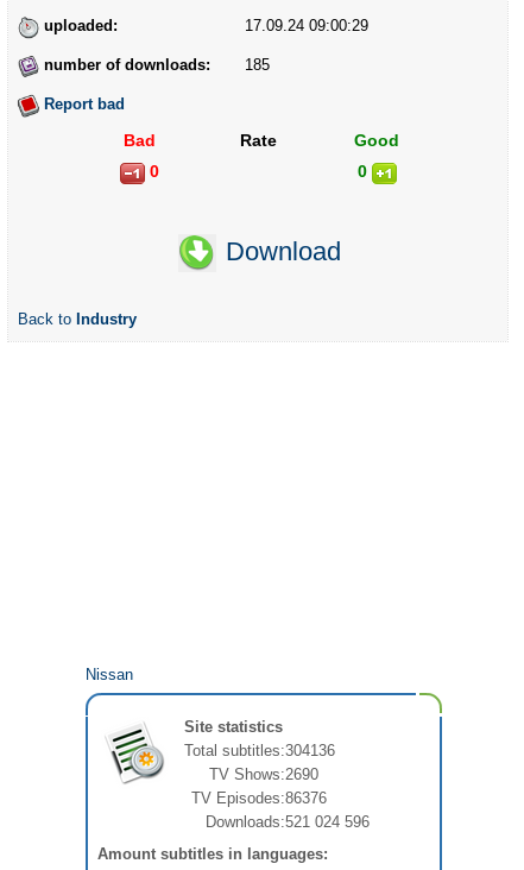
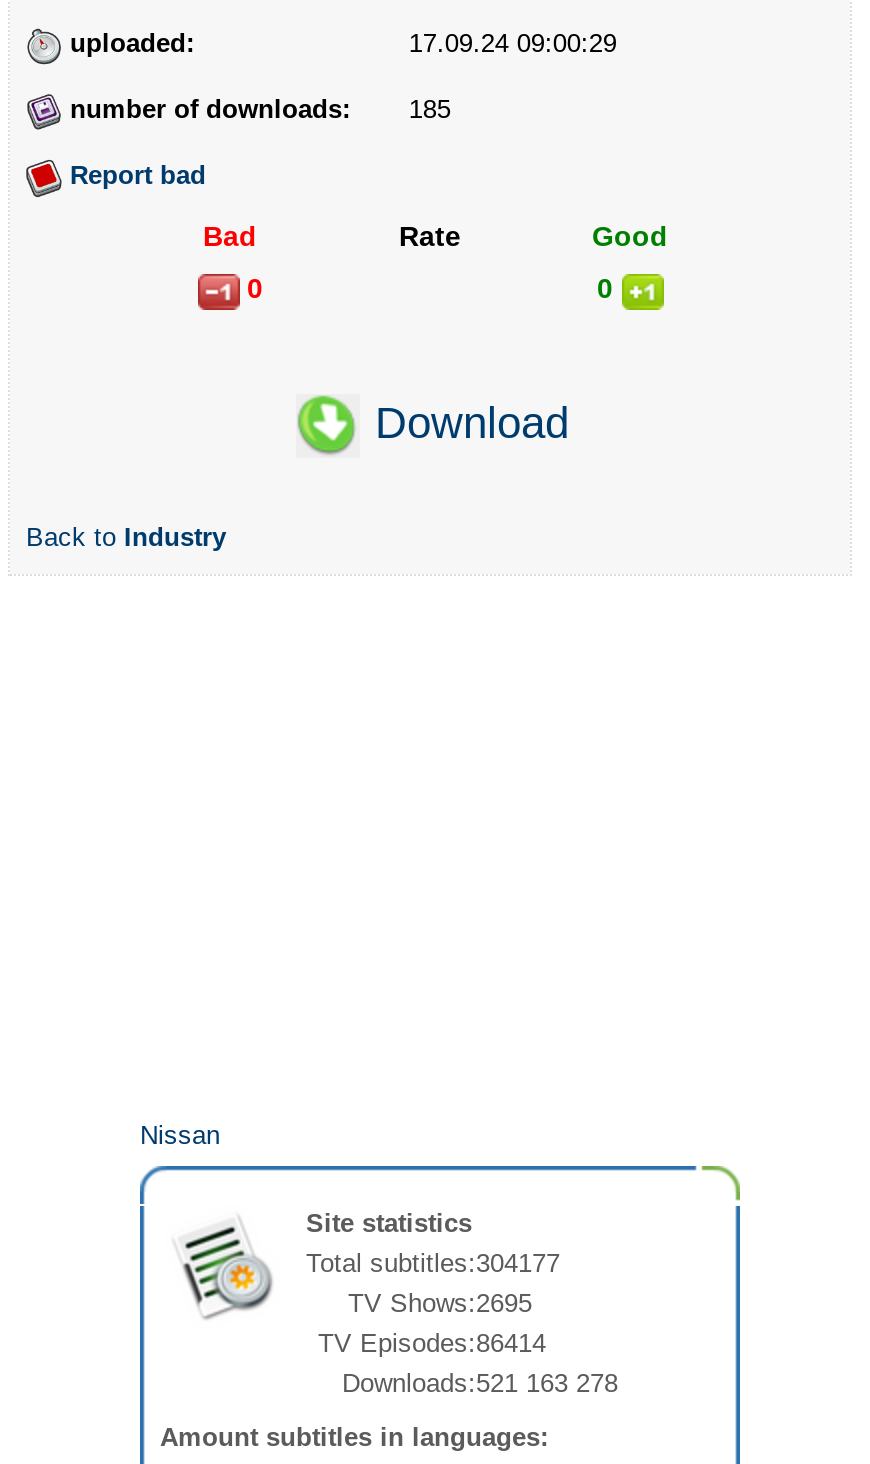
[184,742,335,760] Total subtitles:304136 -> [306,1249,560,1279] Total subtitles:304177
[209,766,318,784] TV Shows:2690 -> [348,1289,532,1319] TV Shows:2695
[191,790,327,807] TV Episodes:86376 -> [318,1329,546,1359] TV Episodes:86414
[206,813,370,831] Downloads:521 024 596 -> [342,1369,618,1399] Downloads:521 163 278

